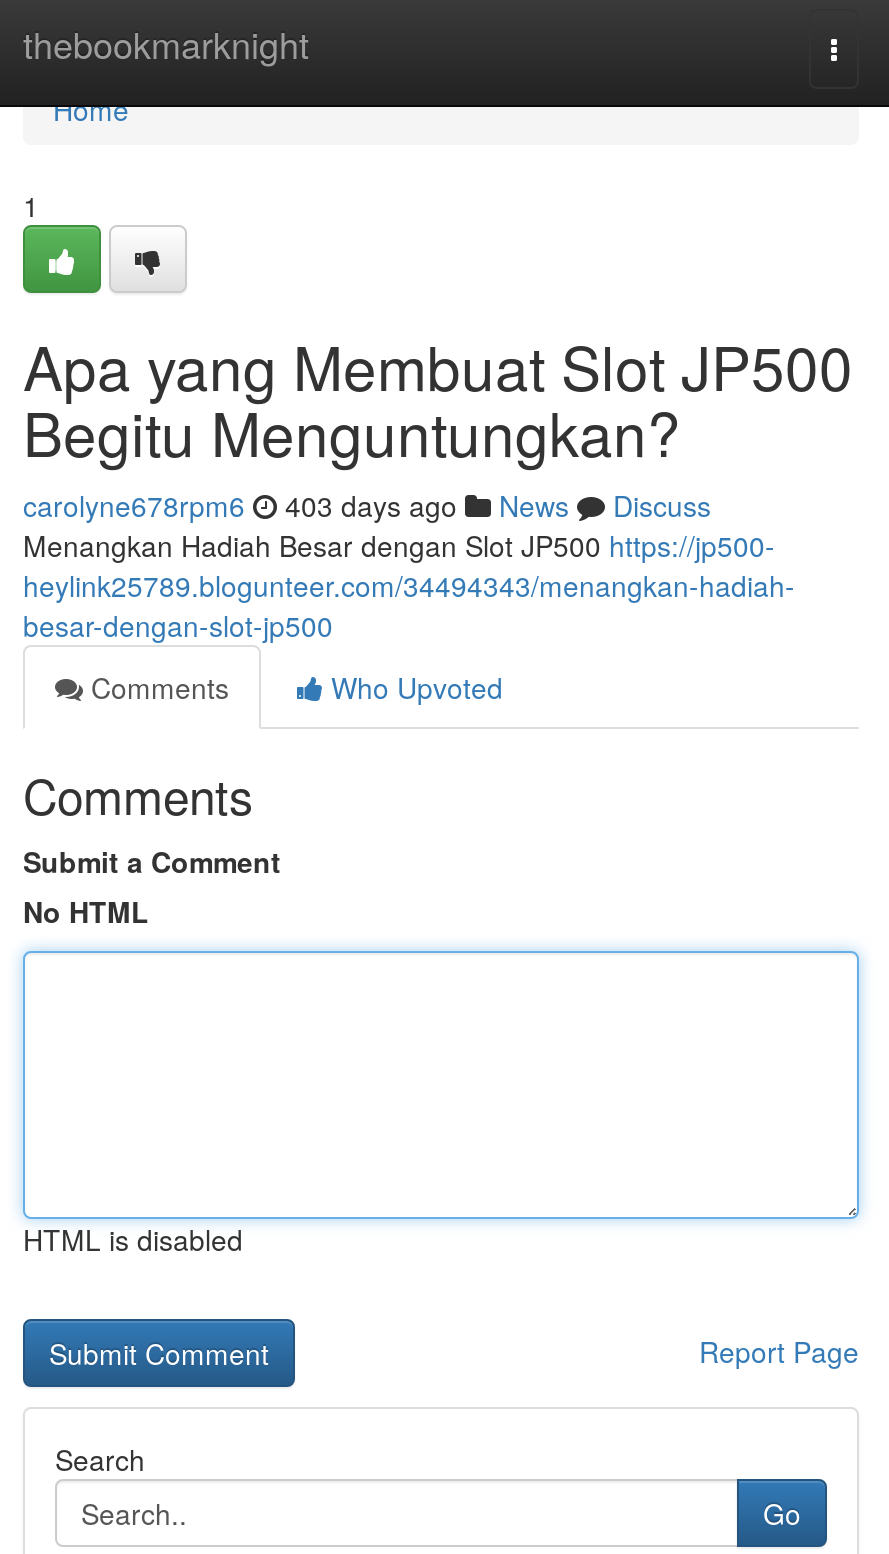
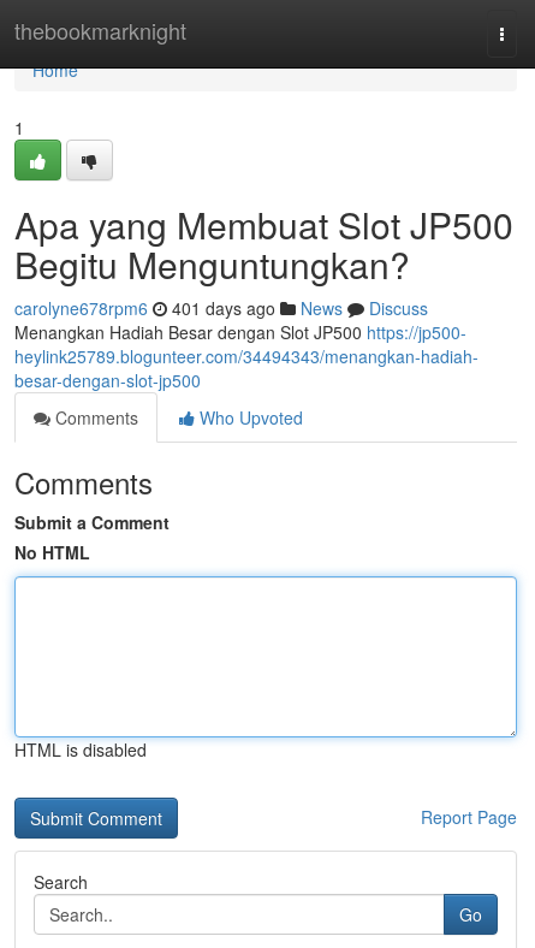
[23,485,711,525] carolyne678rpm6 403 days ago News Discuss -> [14,296,428,320] carolyne678rpm6 401 days ago News Discuss

